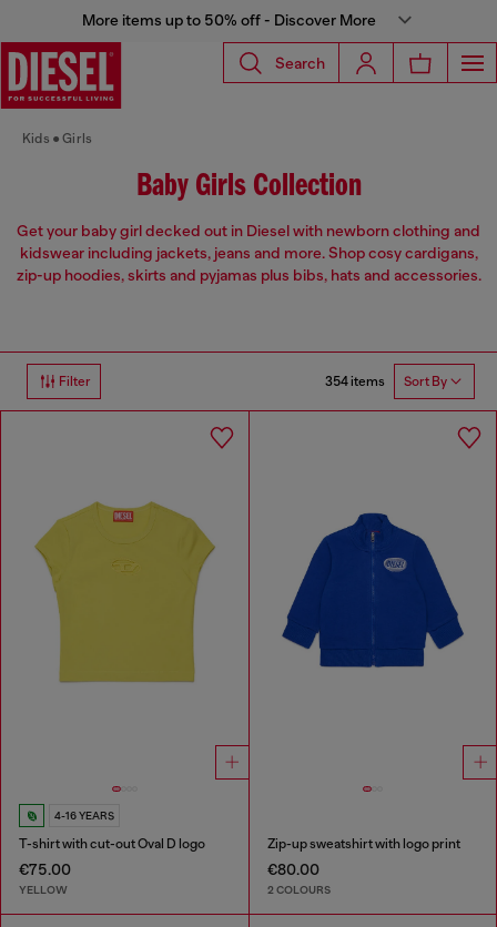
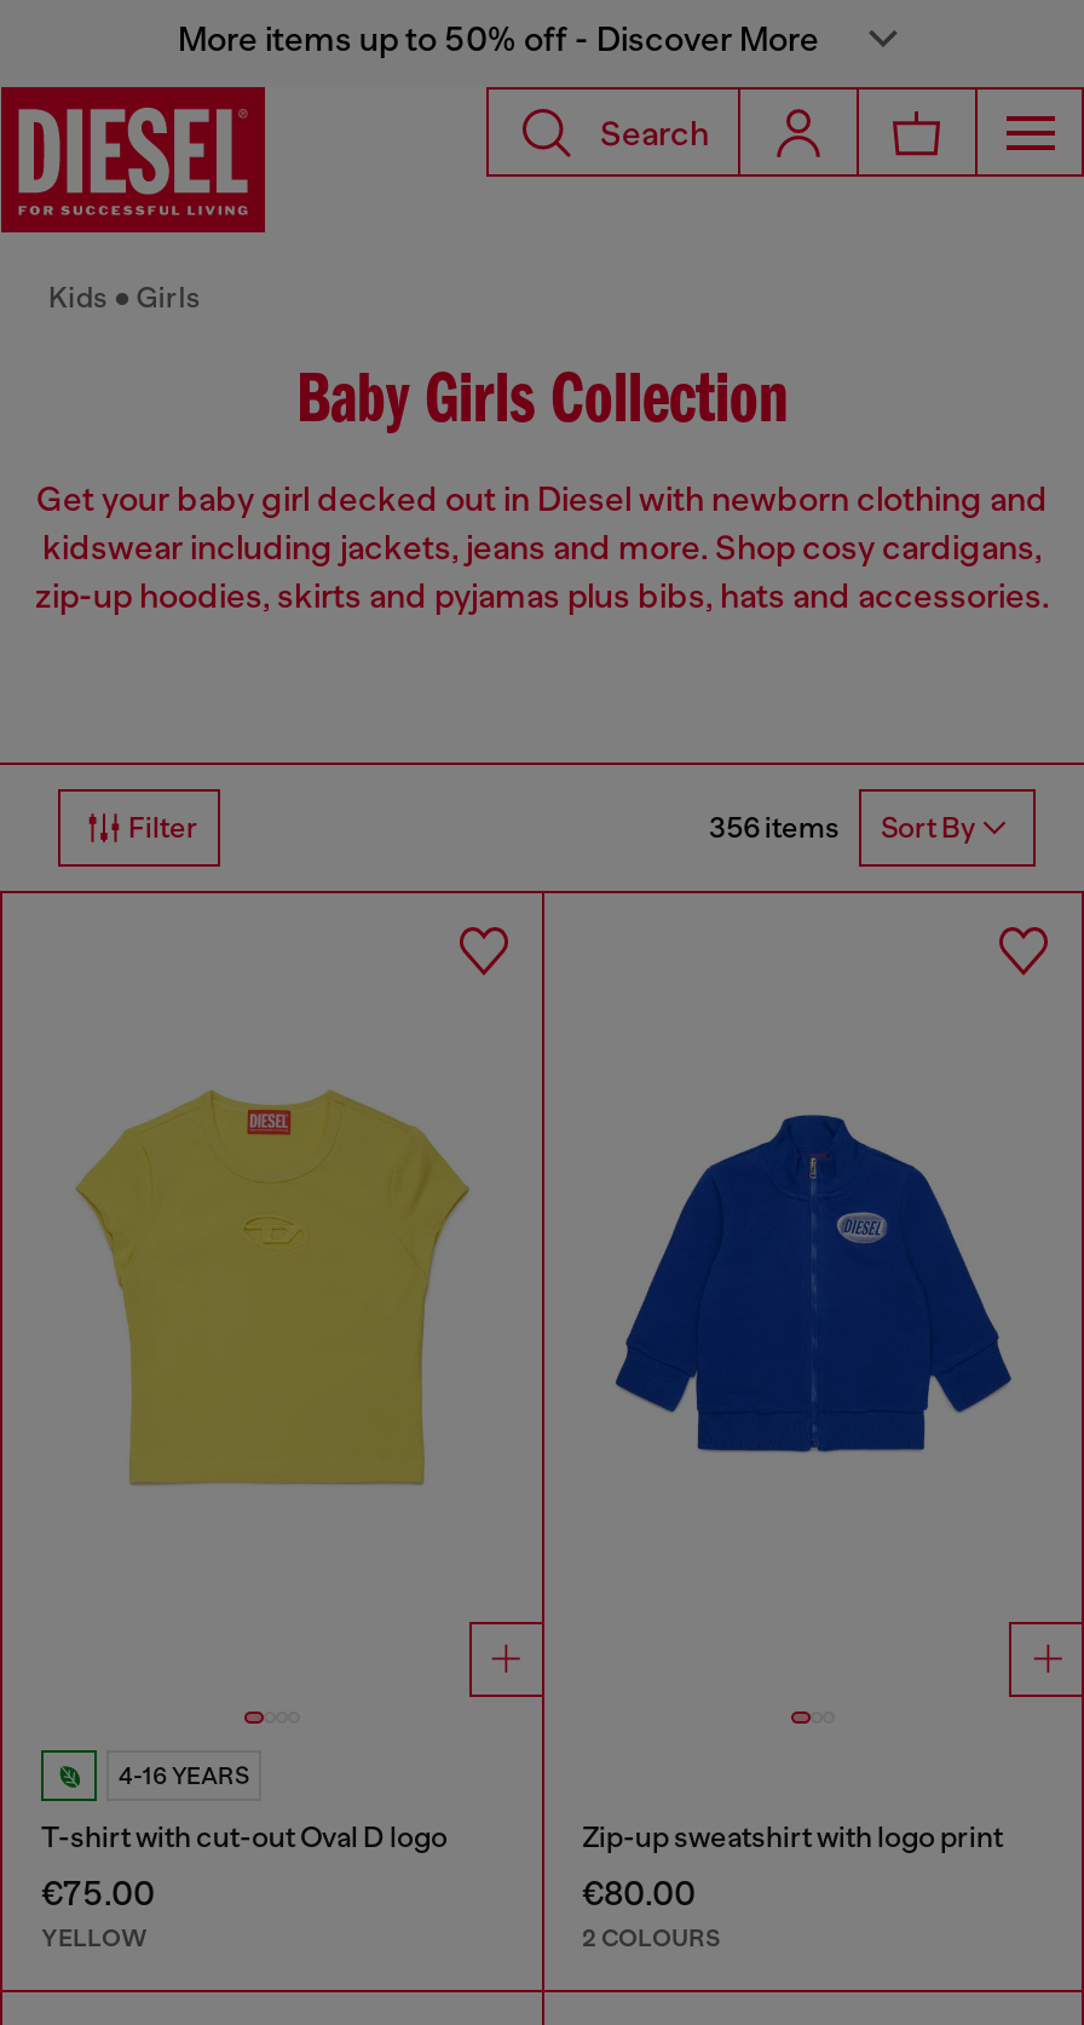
[325,374,447,390] 354 items Sort By -> [709,811,975,846] 356 items Sort By

